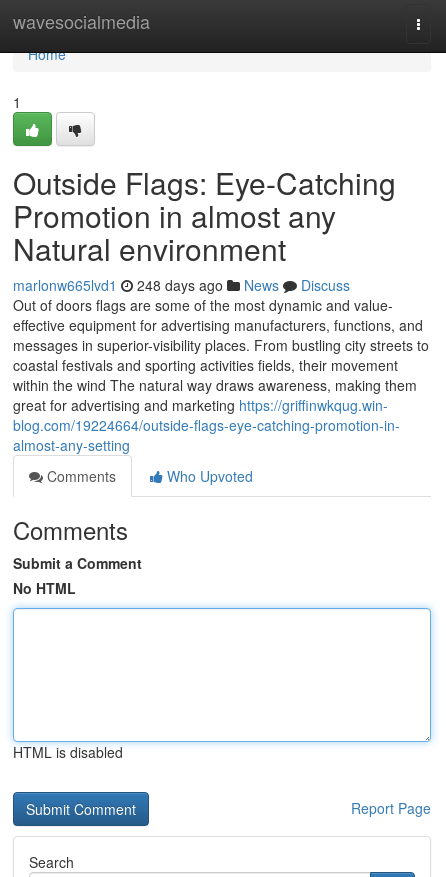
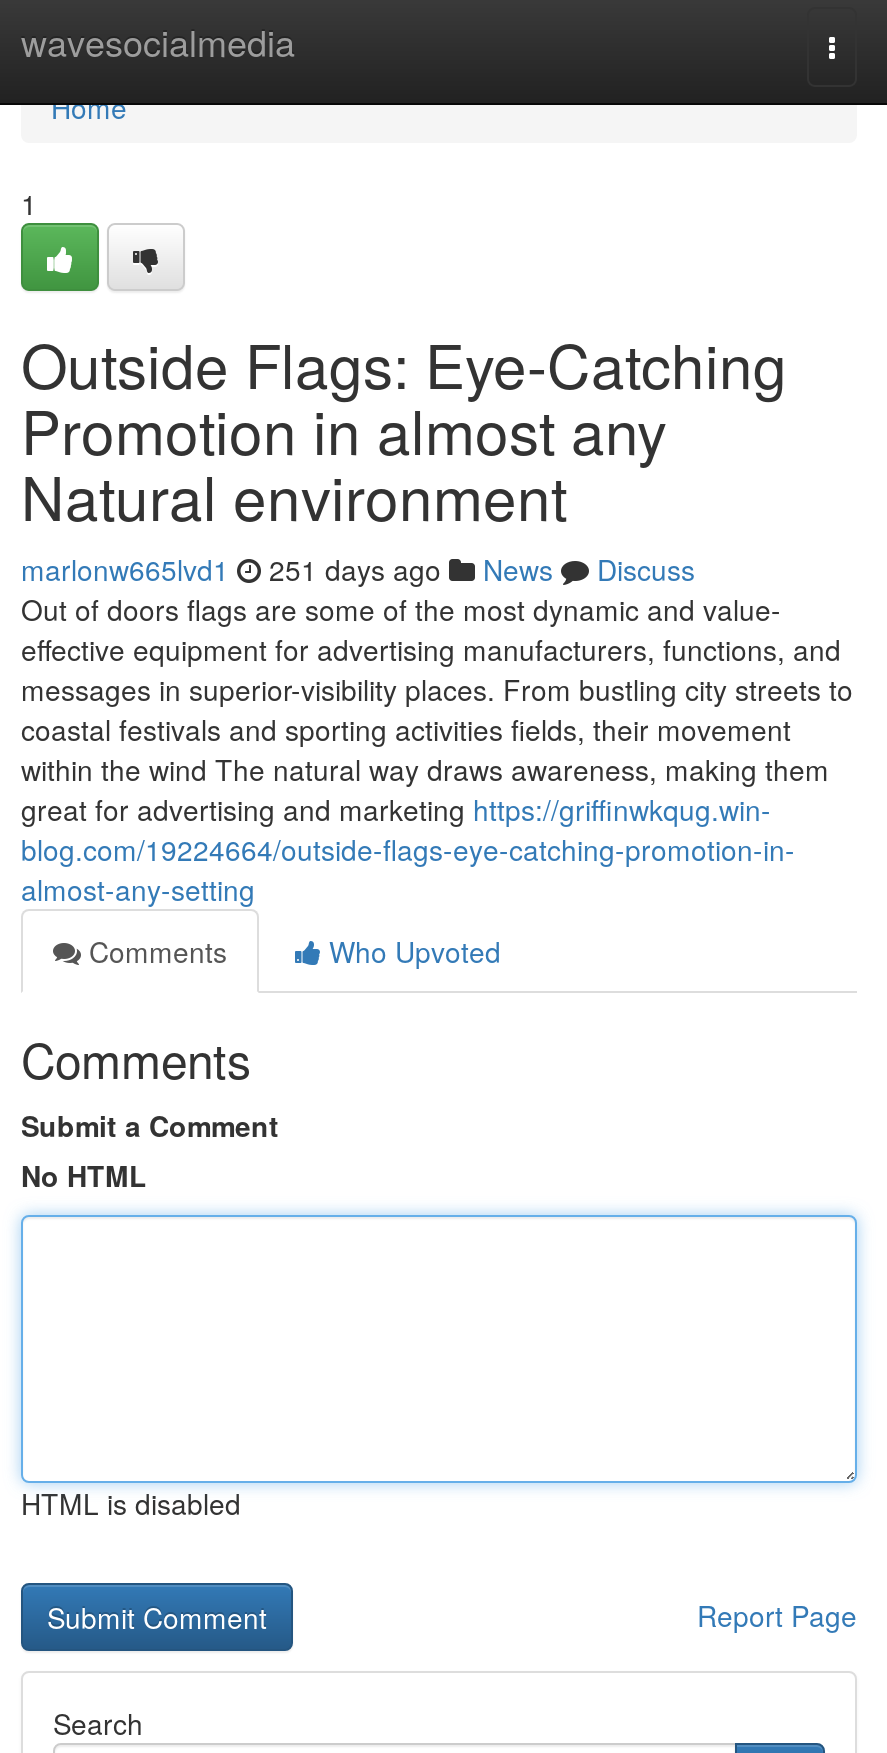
[13,275,350,295] marlonw665lvd1 248 days ago News Discuss -> [21,549,695,589] marlonw665lvd1 251 days ago News Discuss

